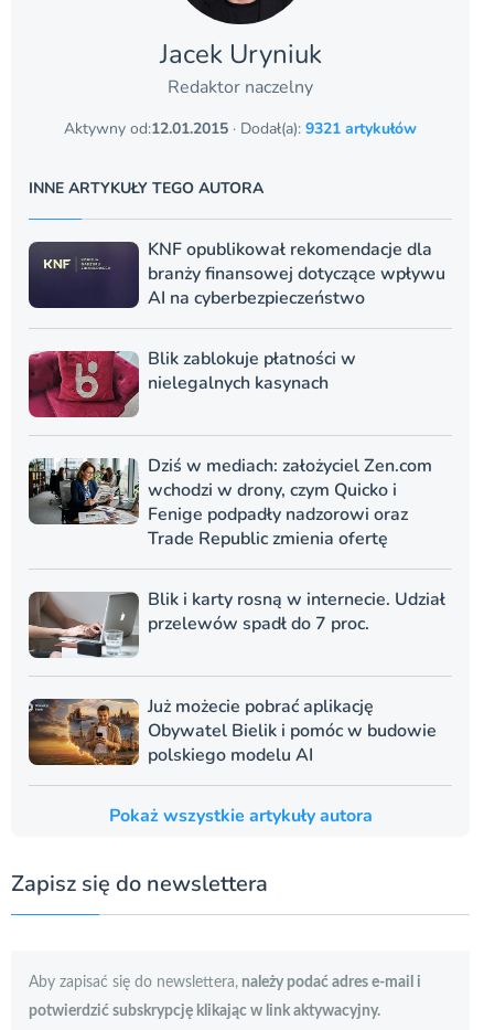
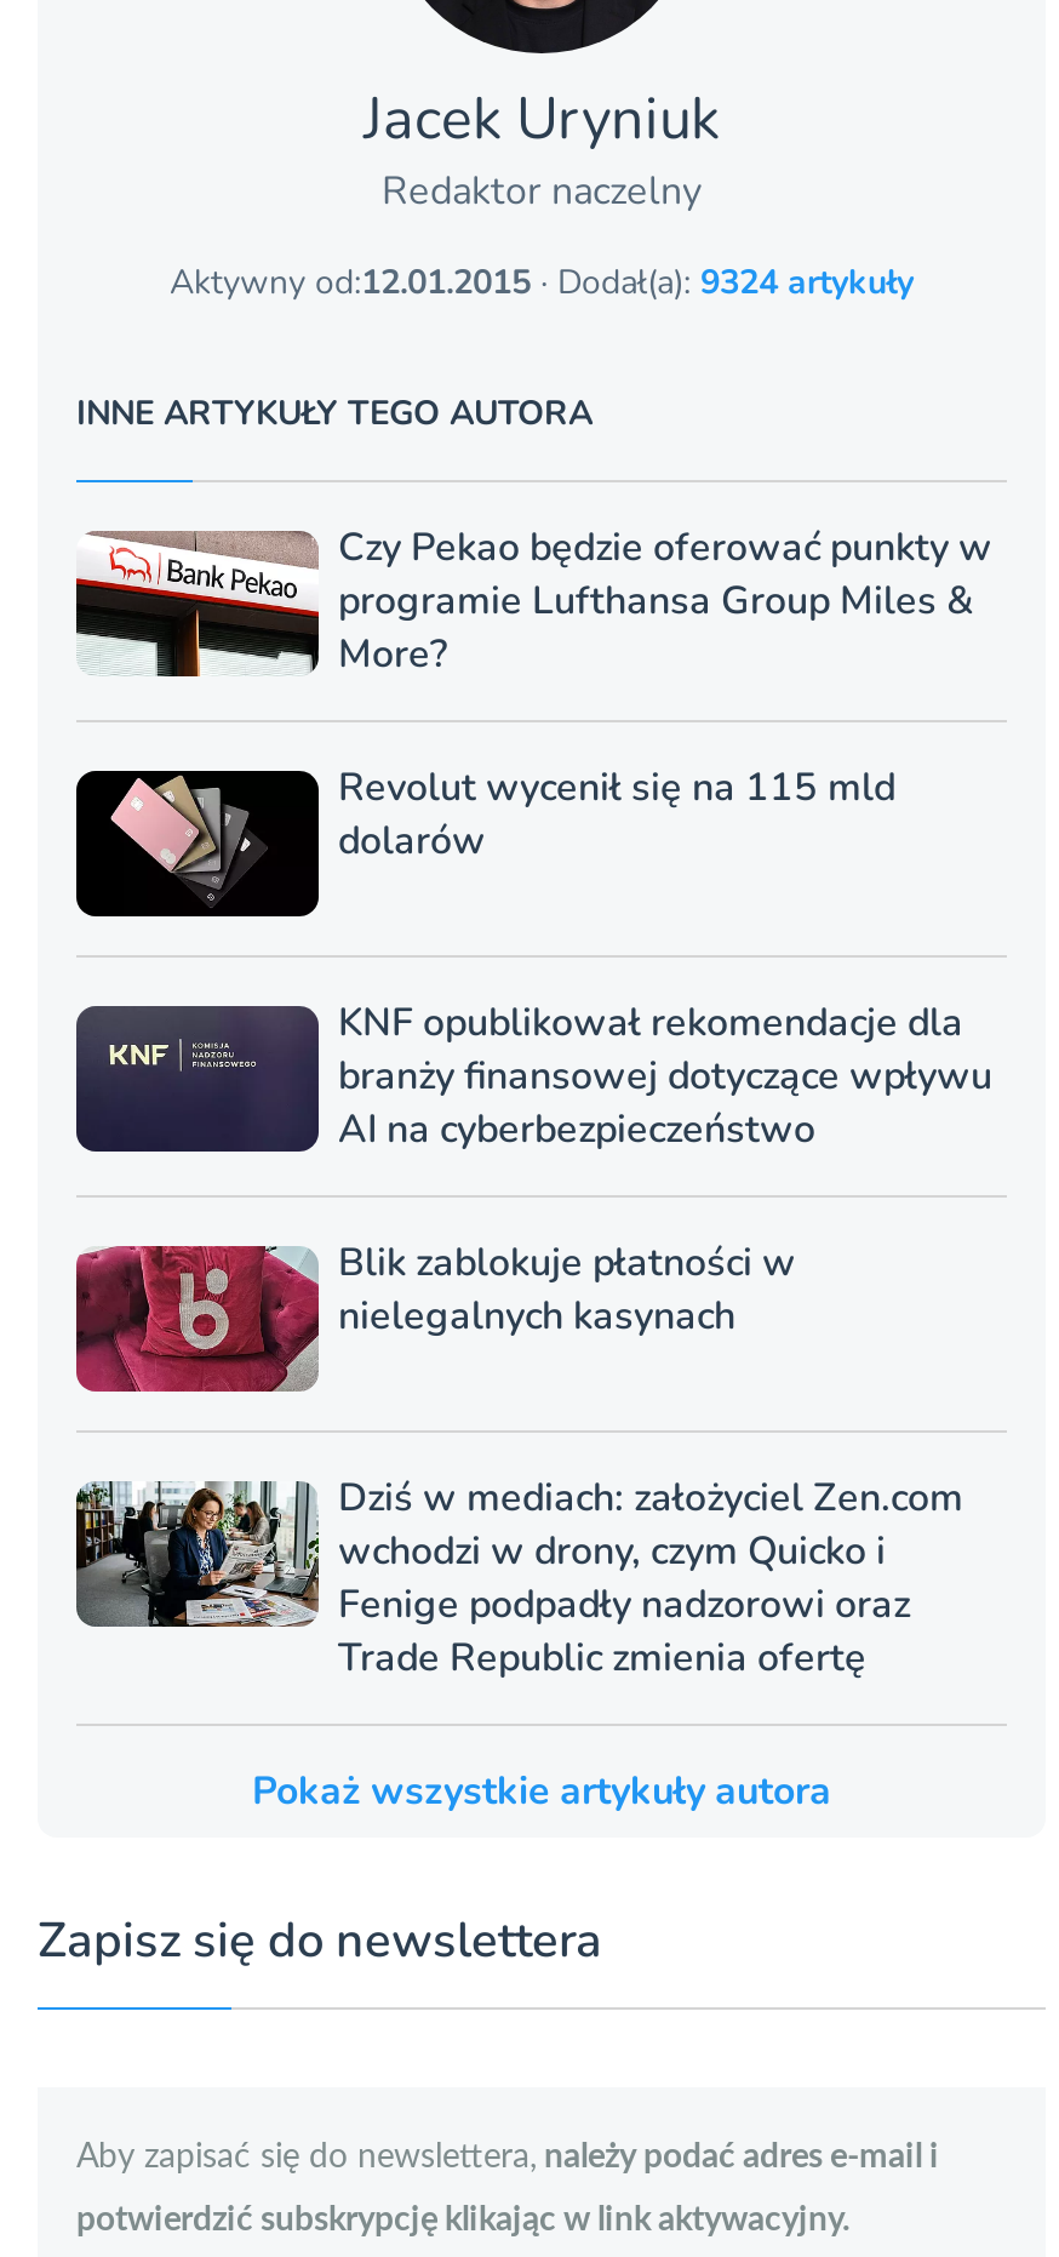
[64,118,417,139] Aktywny od:12.01.2015 · Dodał(a): 9321 artykułów -> [170,259,914,305] Aktywny od:12.01.2015 · Dodał(a): 9324 artykuły
none -> [74,521,992,868] [image] | Czy Pekao będzie oferować punkty w | programie Lufthansa Group Miles & | More? | Revolut wycenił się na 115 mld | dolarów
none -> [74,768,319,919] [image]
moved [29,237,445,551] -> [76,996,992,1685]: [image] | KNF opublikował rekomendacje dla | branży finansowej dotyczące wpływu | ... | Fenige podpadły nadzorowi oraz | Trade Republic zmienia ofertę
[28,587,445,767] [image] | Blik i karty rosną w internecie. Udział | przelewów spadł do 7 proc. | Już możecie pobrać aplikację | Obywatel Bielik i pomóc w budowie | polskiego modelu AI -> none
[28,698,132,766] [image] -> none

